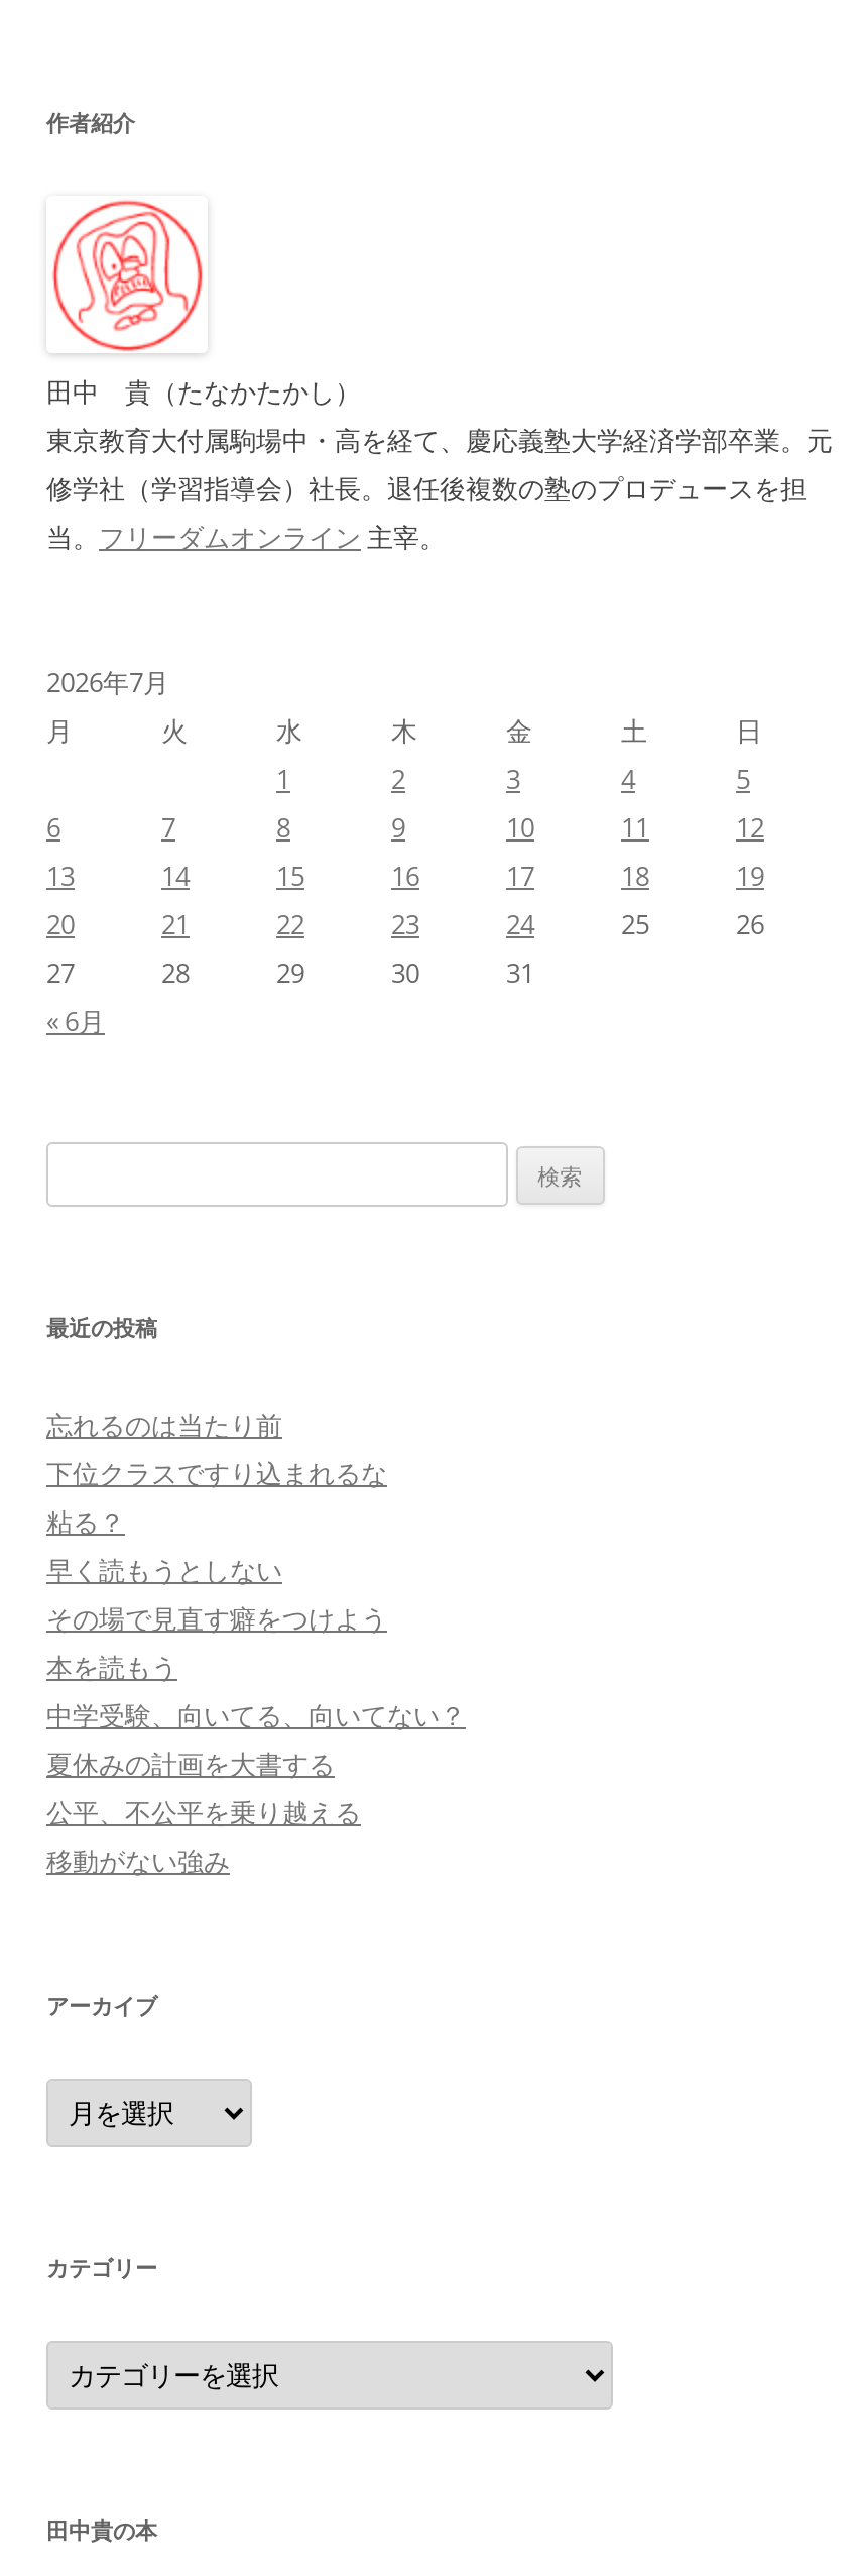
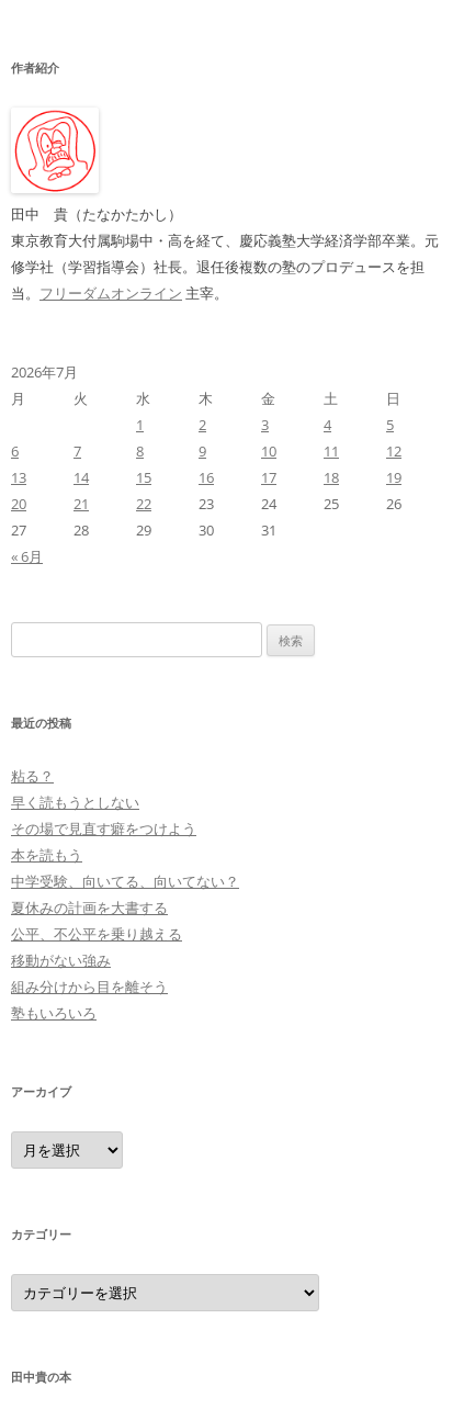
[46,1407,387,1492] 忘れるのは当たり前 | 下位クラスですり込まれるな -> none
moved [46,1504,466,1879] -> [11,766,239,970]: 粘る？ | 早く読もうとしない | 本を読もう | 中学受験、向いてる、向いてない？ | 夏休みの計画を大書する | 公平、不公平を乗り越える | 移動がない強み
none -> [11,976,168,1022] 組み分けから目を離そう | 塾もいろいろ

